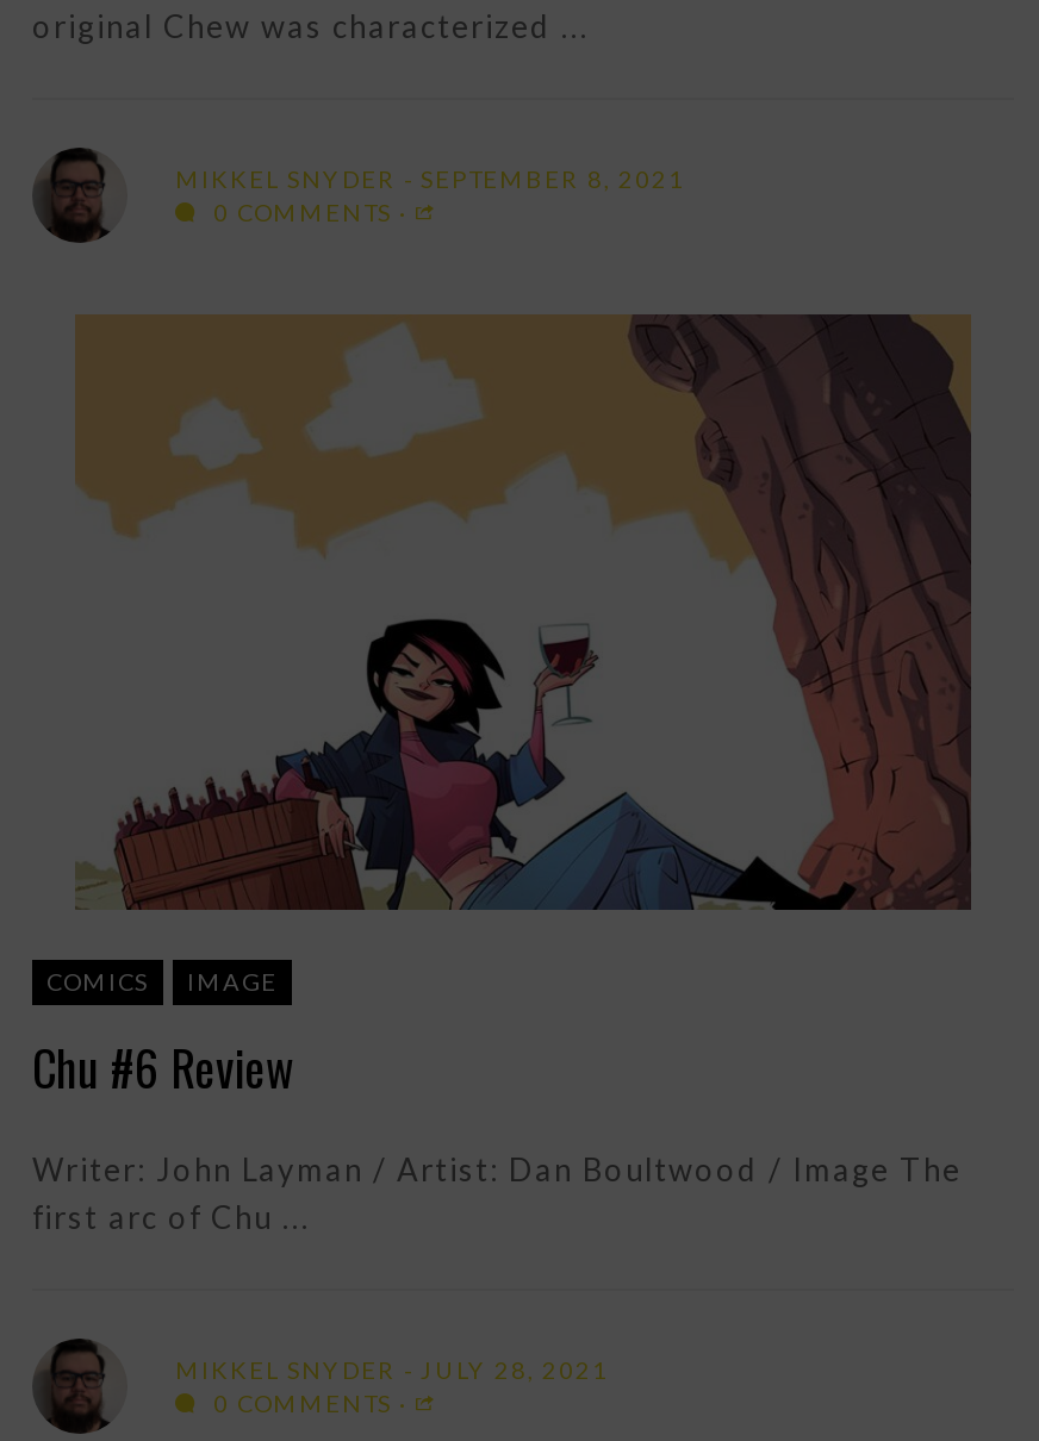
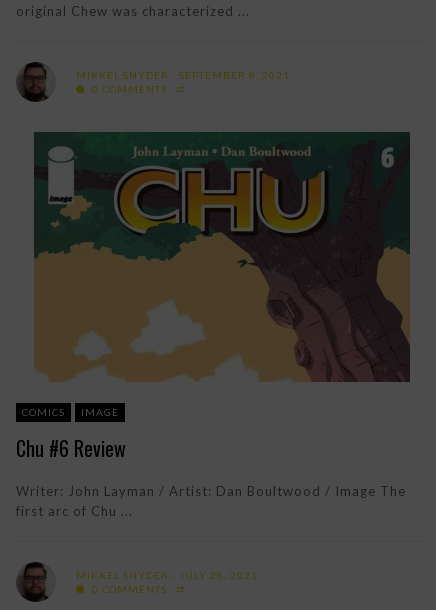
[75,314,973,912] [image] -> [33,131,411,383] [image]

